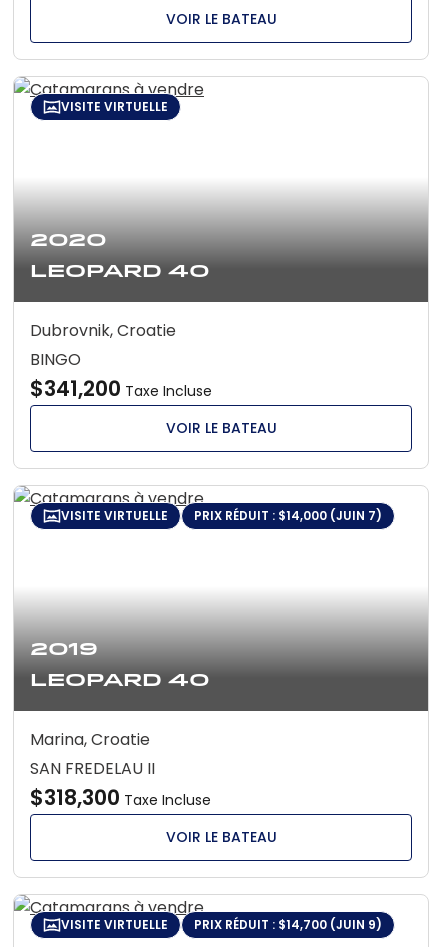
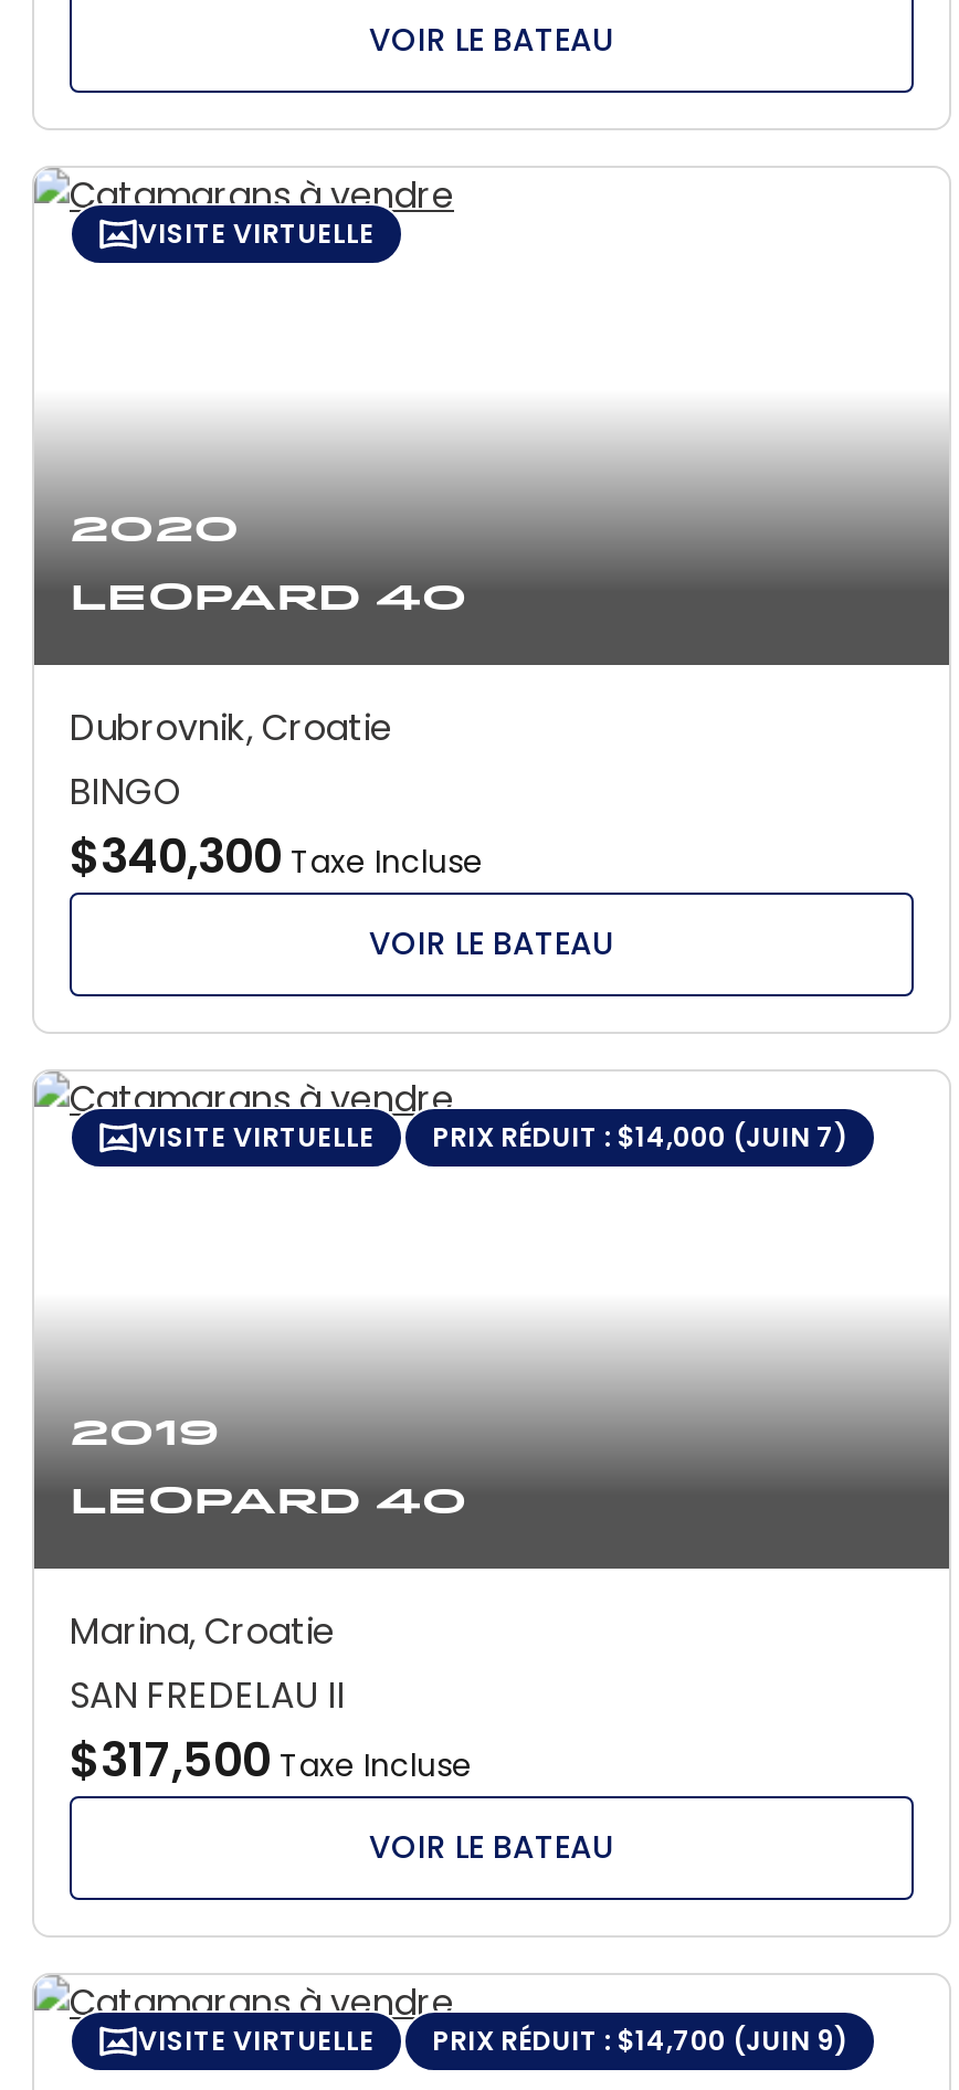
[30,374,212,403] $341,200 Taxe Incluse -> [70,824,483,888] $340,300 Taxe Incluse
[30,783,211,812] $318,300 Taxe Incluse -> [70,1728,472,1792] $317,500 Taxe Incluse

